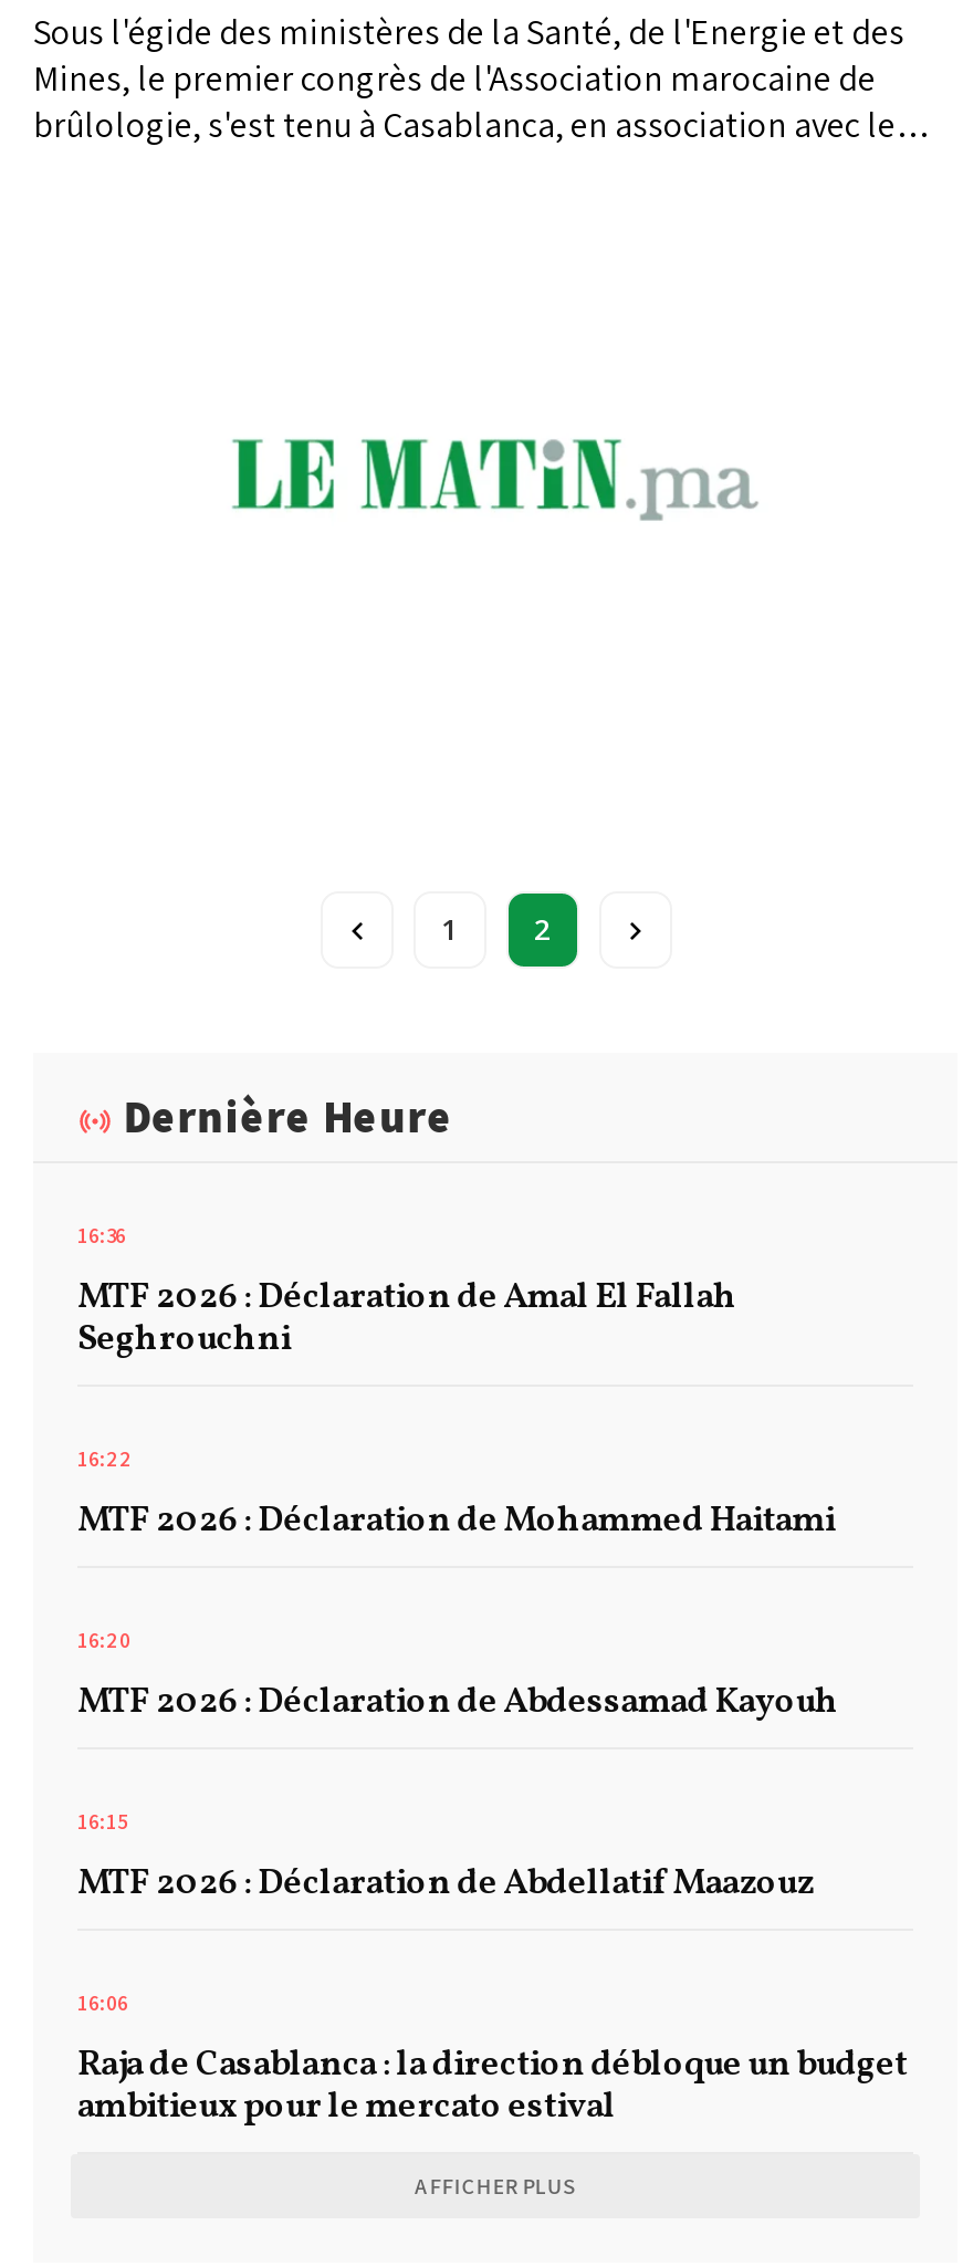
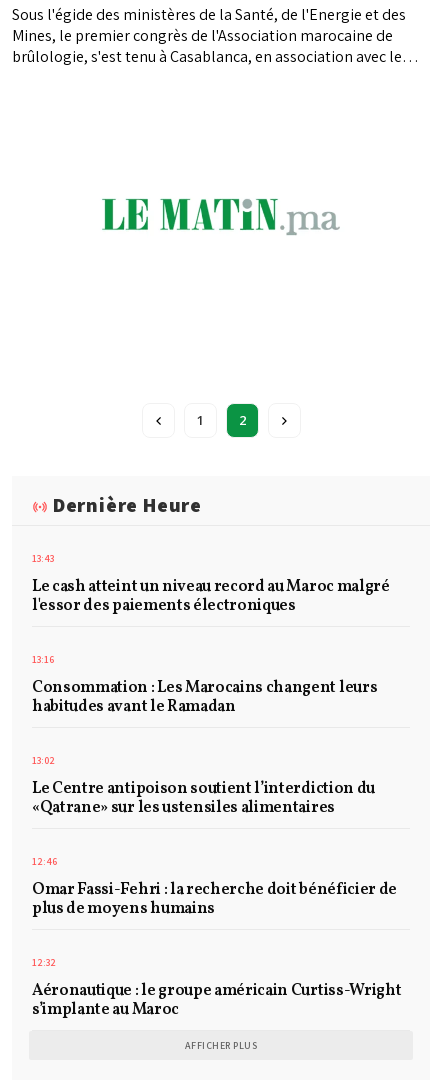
[77,1221,126,1250] 16:36 -> [32,552,54,565] 13:43
[77,1274,737,1365] MTF 2026 : Déclaration de Amal El Fallah | Seghrouchni -> [32,576,390,617] Le cash atteint un niveau record au Maroc malgré | l'essor des paiements électroniques
[77,1444,133,1473] 16:22 -> [32,653,54,666] 13:16
[77,1497,835,1546] MTF 2026 : Déclaration de Mohammed Haitami -> [32,677,377,718] Consommation : Les Marocains changent leurs | habitudes avant le Ramadan
[77,1626,130,1654] 16:20 -> [32,754,55,767] 13:02
[77,1679,839,1727] MTF 2026 : Déclaration de Abdessamad Kayouh -> [32,778,375,819] Le Centre antipoison soutient l’interdiction du | «Qatrane» sur les ustensiles alimentaires
[77,1807,126,1836] 16:15 -> [32,855,57,868] 12:46
[77,1860,814,1909] MTF 2026 : Déclaration de Abdellatif Maazouz -> [32,879,397,920] Omar Fassi-Fehri : la recherche doit bénéficier de | plus de moyens humains
[77,1988,128,2017] 16:06 -> [32,956,56,969] 12:32
[77,2041,907,2132] Raja de Casablanca : la direction débloque un budget | ambitieux pour le mercato estival -> [32,980,401,1021] Aéronautique : le groupe américain Curtiss-Wright | s’implante au Maroc

